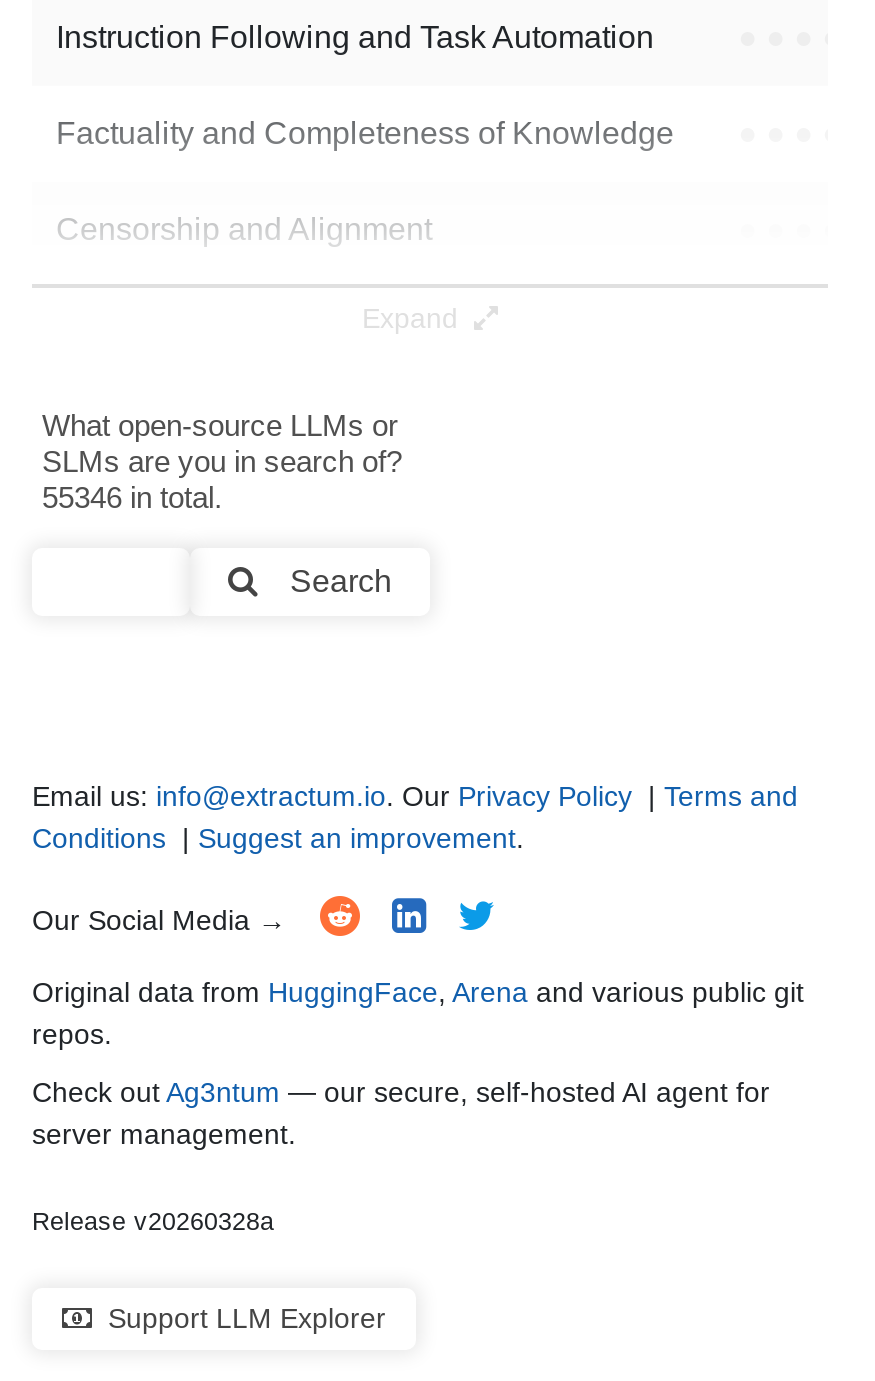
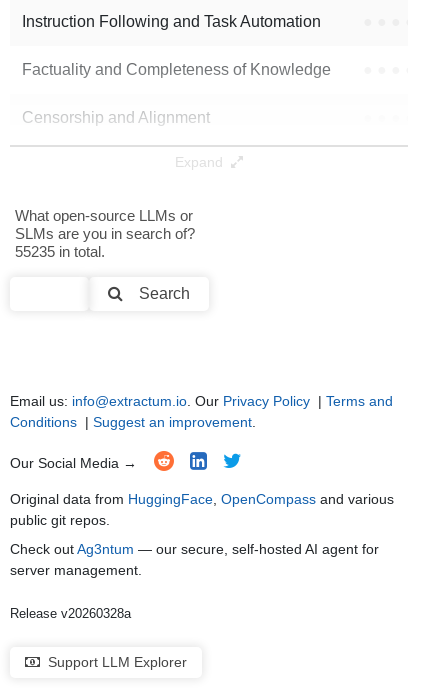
[42,480,222,514] 55346 in total. -> [15,243,105,260] 55235 in total.
[32,976,804,1050] Original data from HuggingFace, Arena and various public git | repos. -> [10,491,394,528] Original data from HuggingFace, OpenCompass and various | public git repos.

